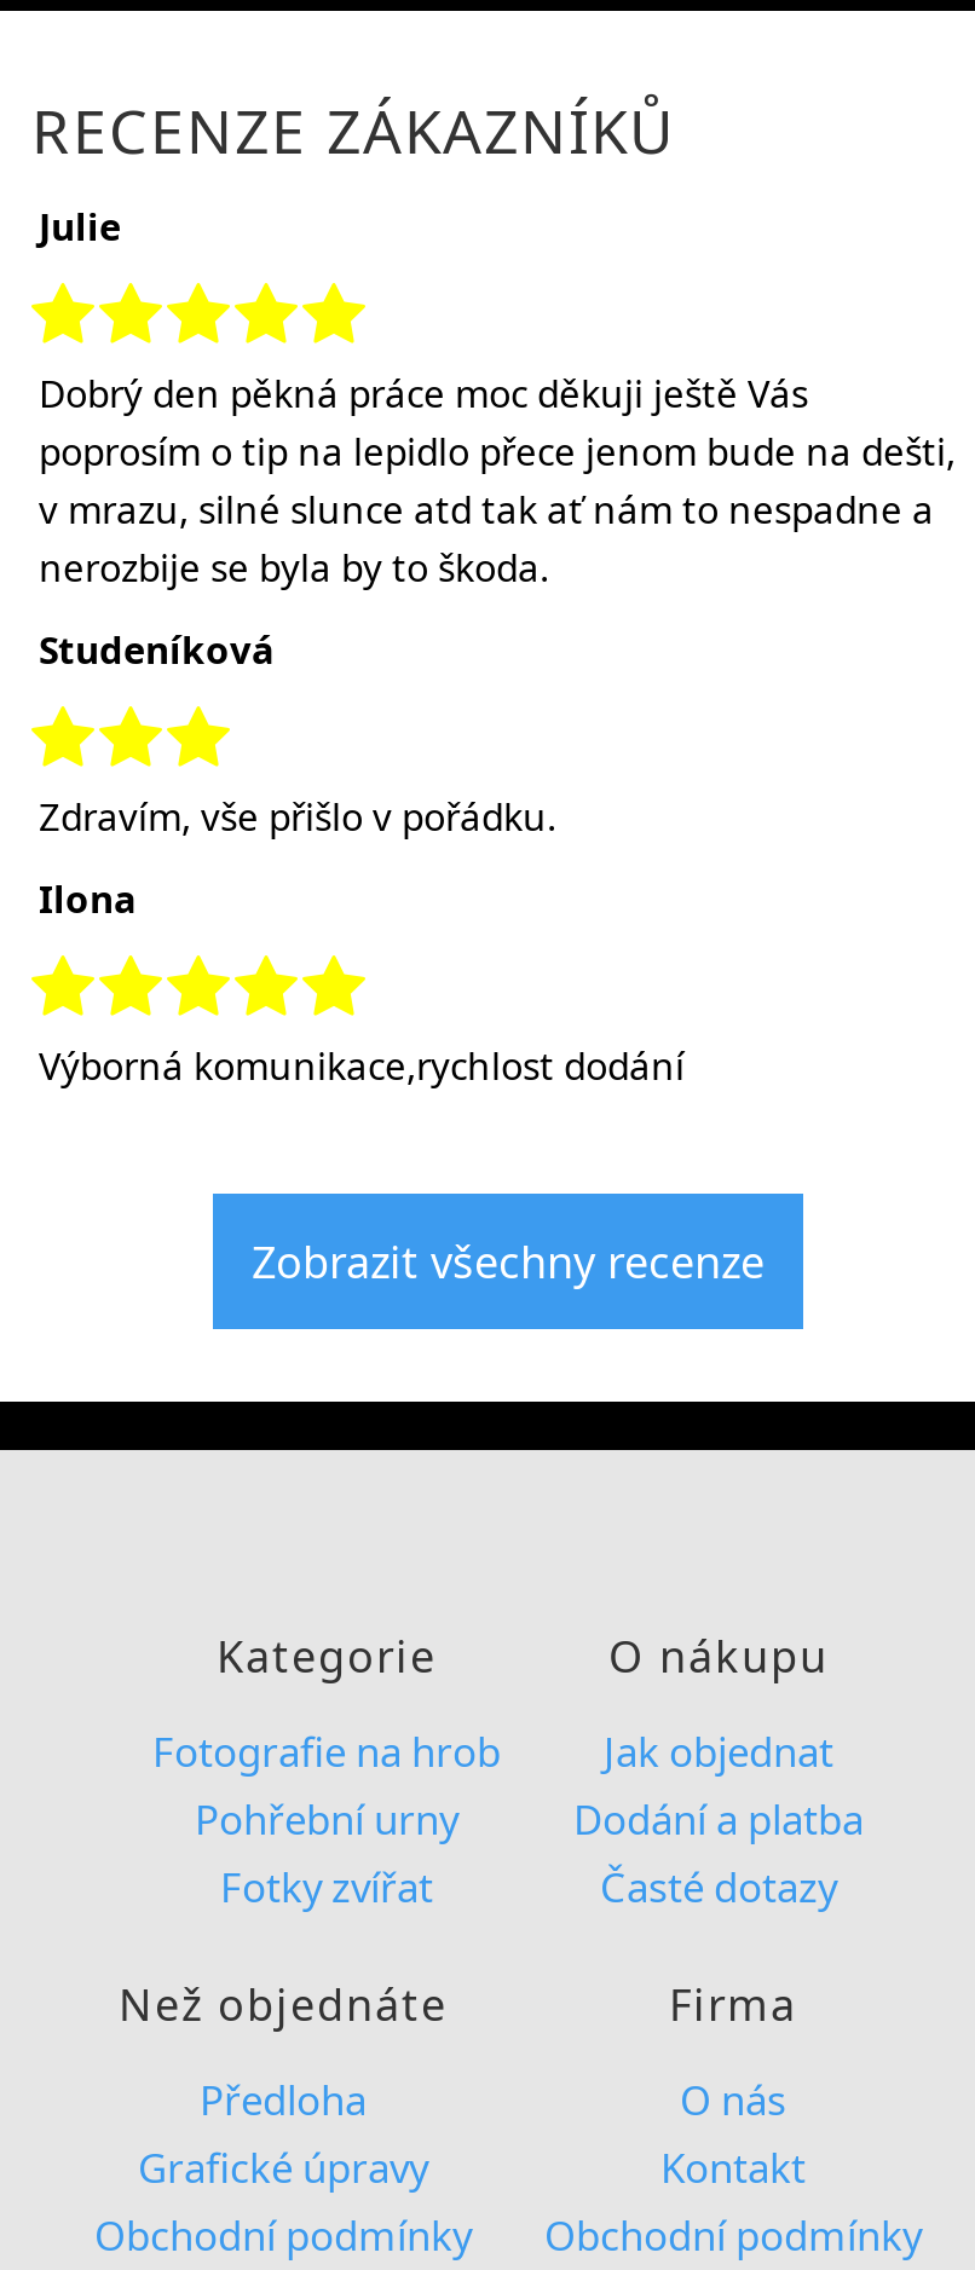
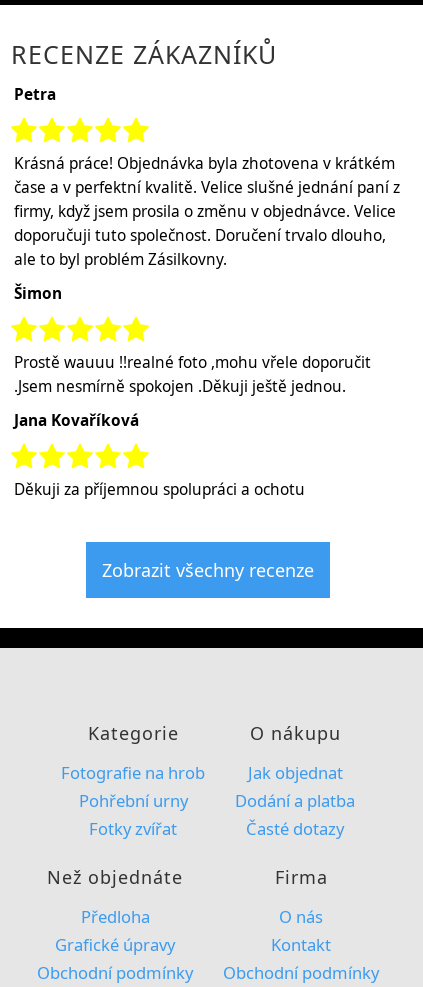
[39,201,121,252] Julie -> [14,84,56,105] Petra
[39,368,956,593] Dobrý den pěkná práce moc děkuji ještě Vás | poprosím o tip na lepidlo přece jenom bude na dešti, | v mrazu, silné slunce atd tak ať nám to nespadne a | nerozbije se byla by to škoda. -> [14,153,400,270] Krásná práce! Objednávka byla zhotovena v krátkém | čase a v perfektní kvalitě. Velice slušné jednání paní z | firmy, když jsem prosila o změnu v objednávce. Velice | doporučuji tuto společnost. Doručení trvalo dlouho, | ale to byl problém Zásilkovny.
[39,624,273,675] Studeníková -> [14,283,62,304] Šimon
[39,791,556,842] Zdravím, vše přišlo v pořádku. -> [14,352,371,397] Prostě wauuu !!realné foto ,mohu vřele doporučit | .Jsem nesmírně spokojen .Děkuji ještě jednou.
[39,873,135,924] Ilona -> [14,410,139,431] Jana Kovaříková
[39,1040,685,1091] Výborná komunikace,rychlost dodání -> [14,479,305,500] Děkuji za příjemnou spolupráci a ochotu

